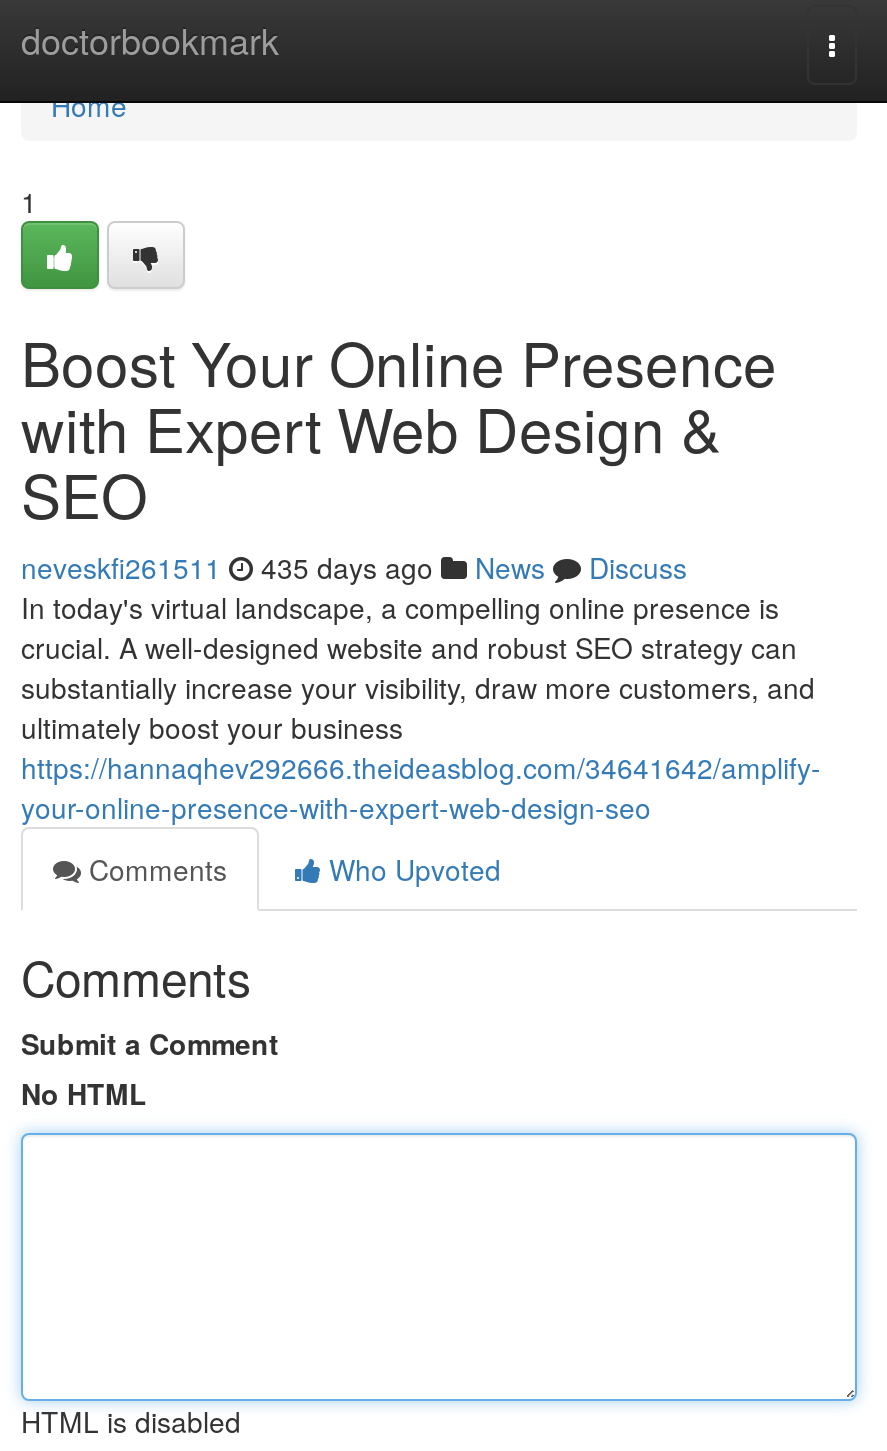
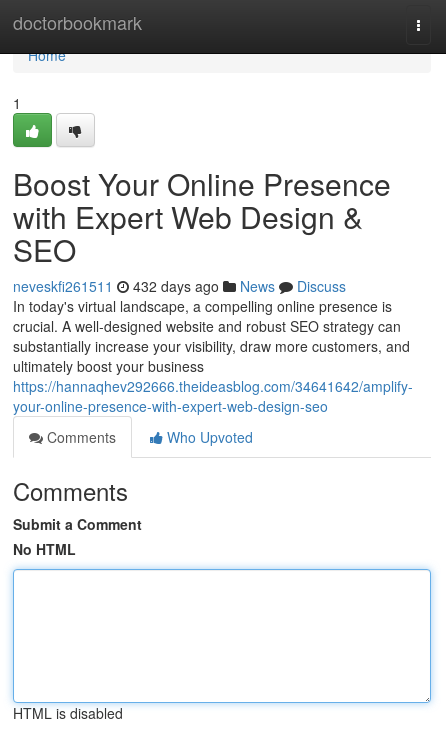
[21,547,687,587] neveskfi261511 435 days ago News Discuss -> [13,276,346,296] neveskfi261511 432 days ago News Discuss

